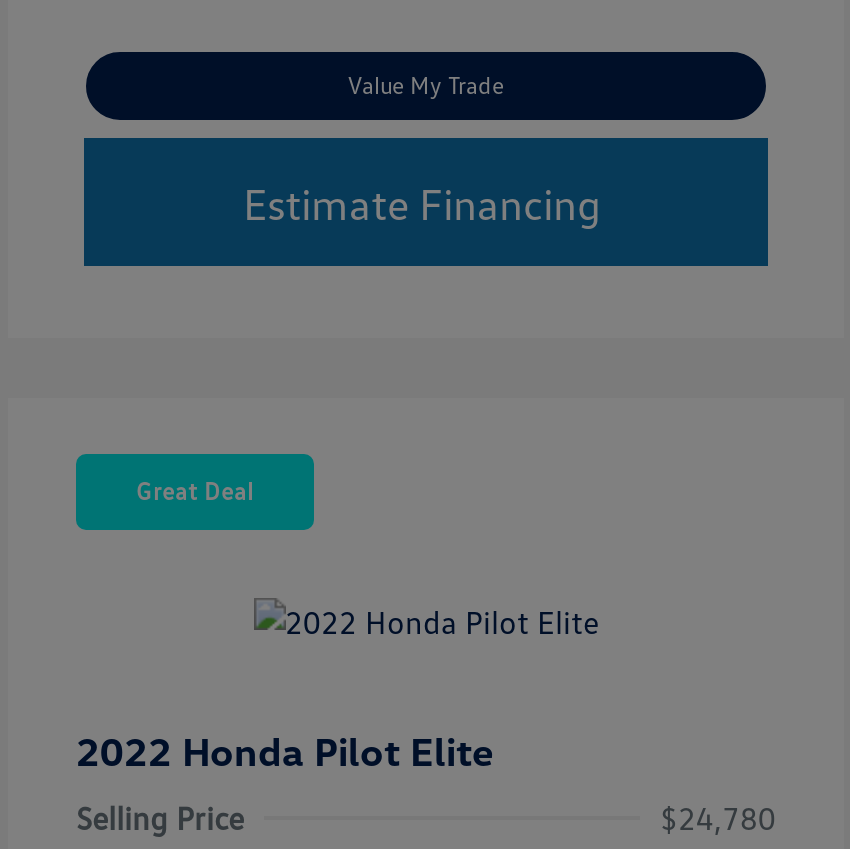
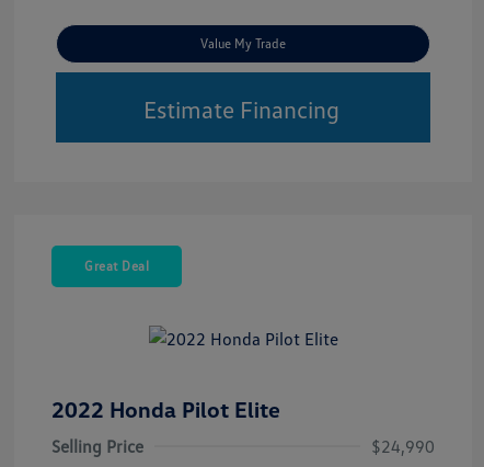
[660,797,776,837] $24,780 -> [371,435,435,457] $24,990

